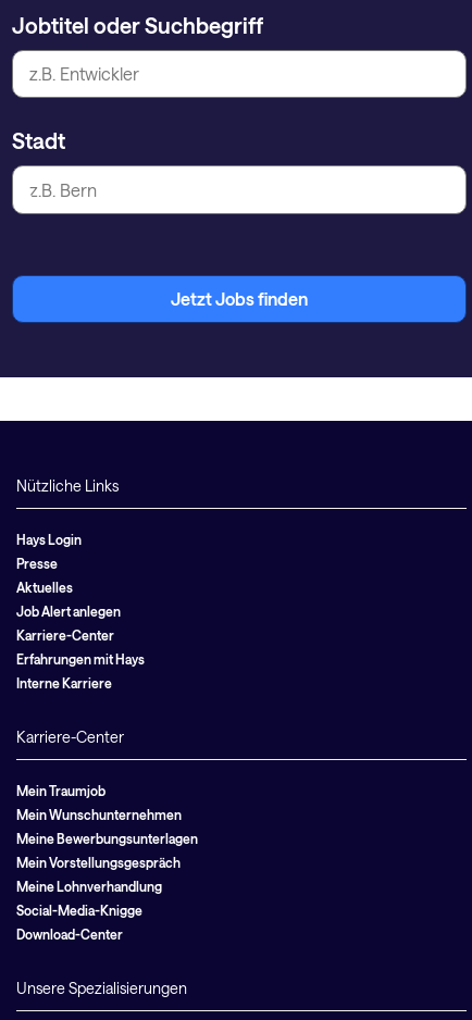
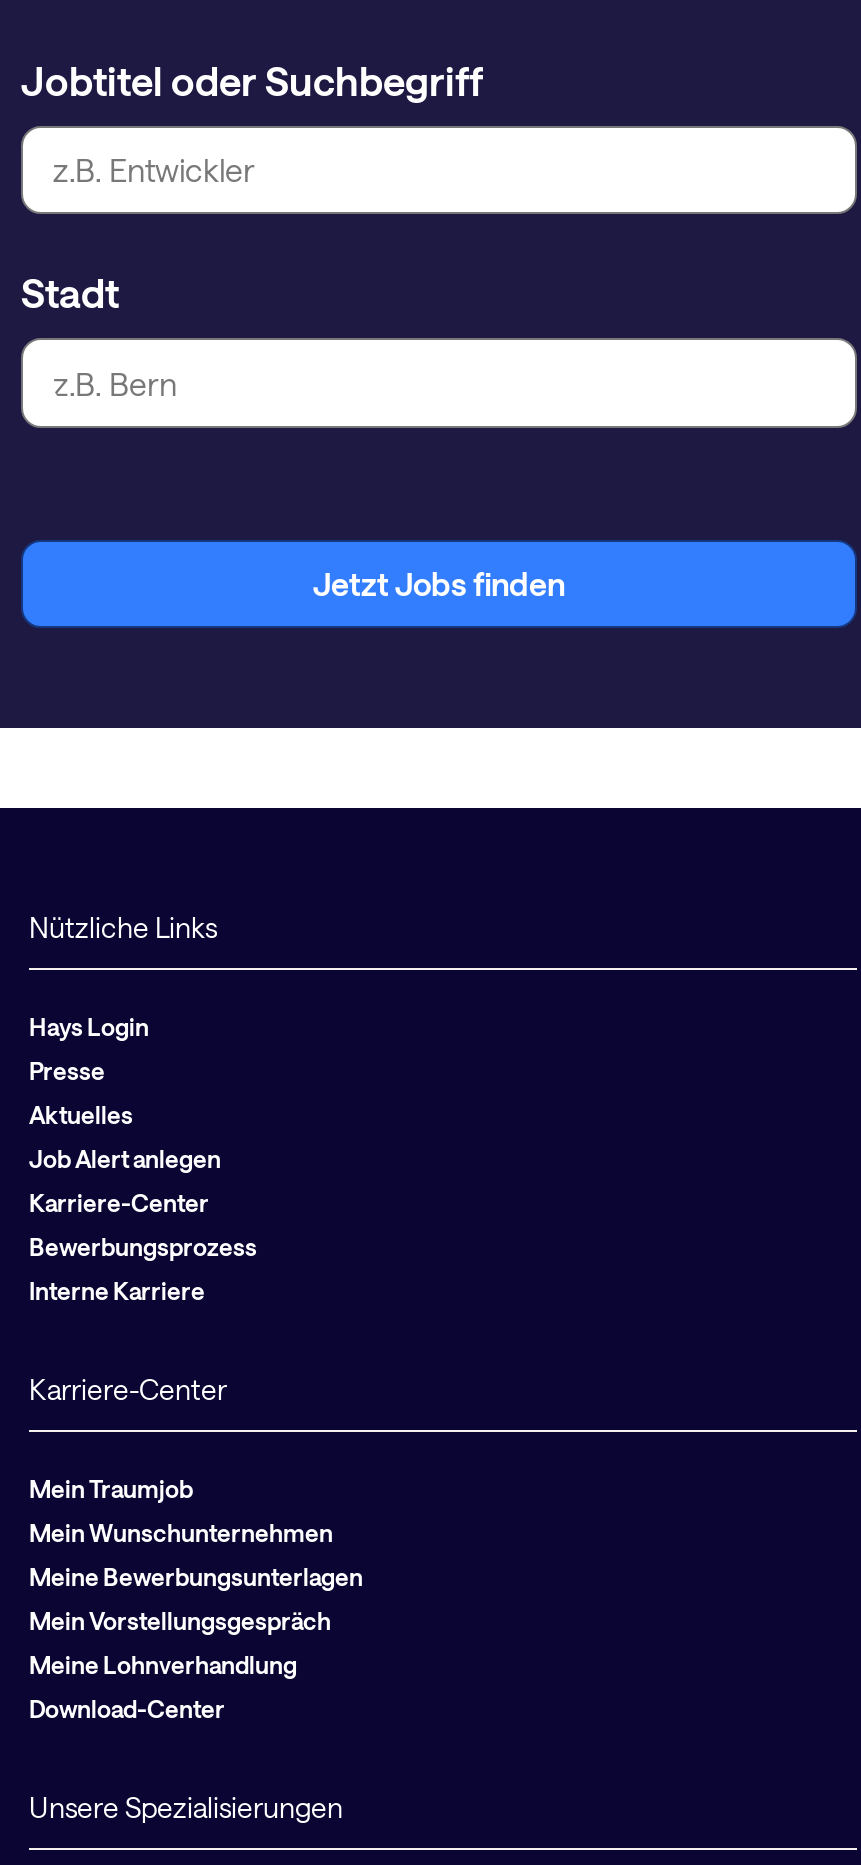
[16,651,145,667] Erfahrungen mit Hays -> [29,1232,257,1260] Bewerbungsprozess
[16,903,142,918] Social-Media-Knigge -> none

